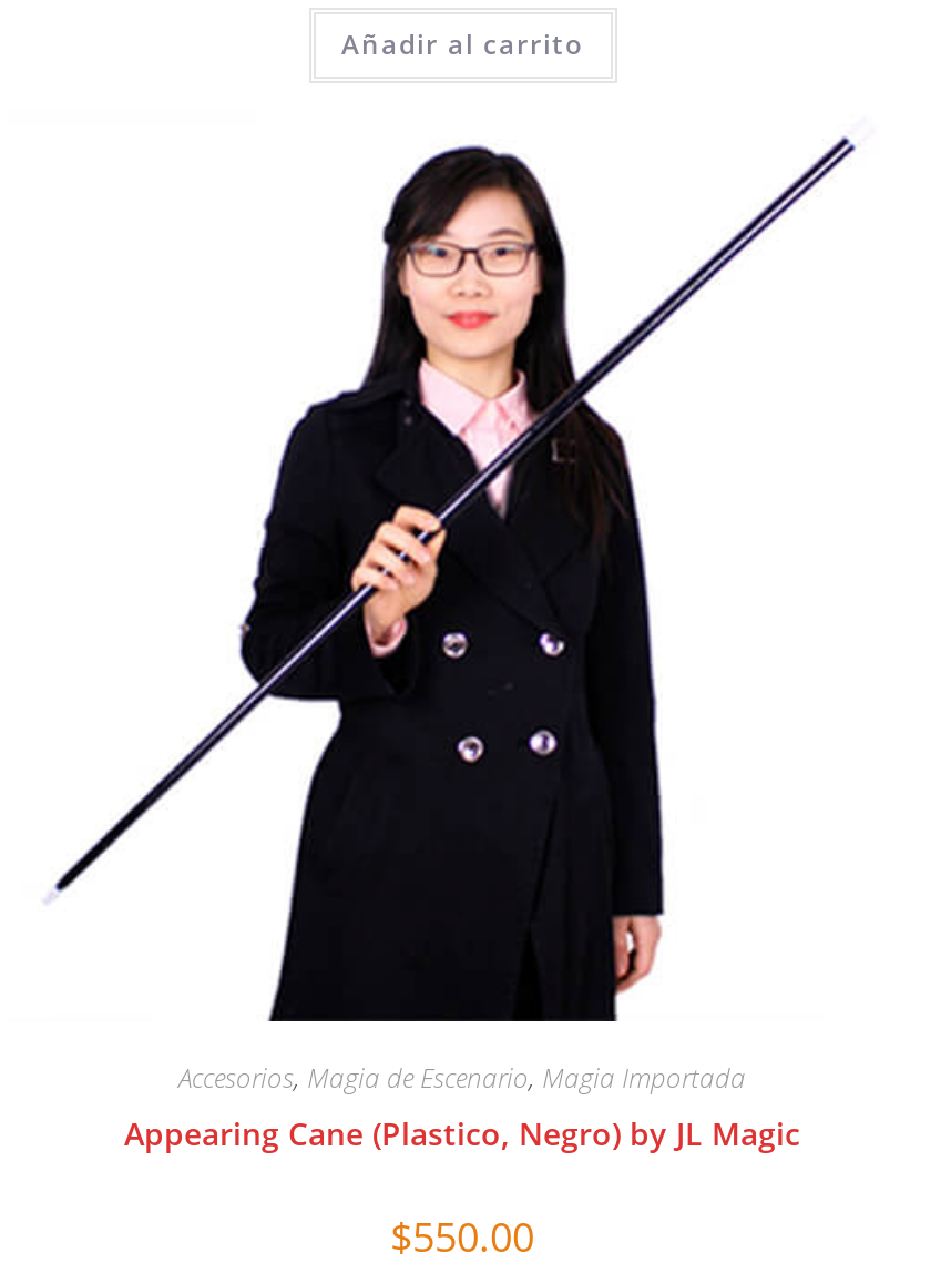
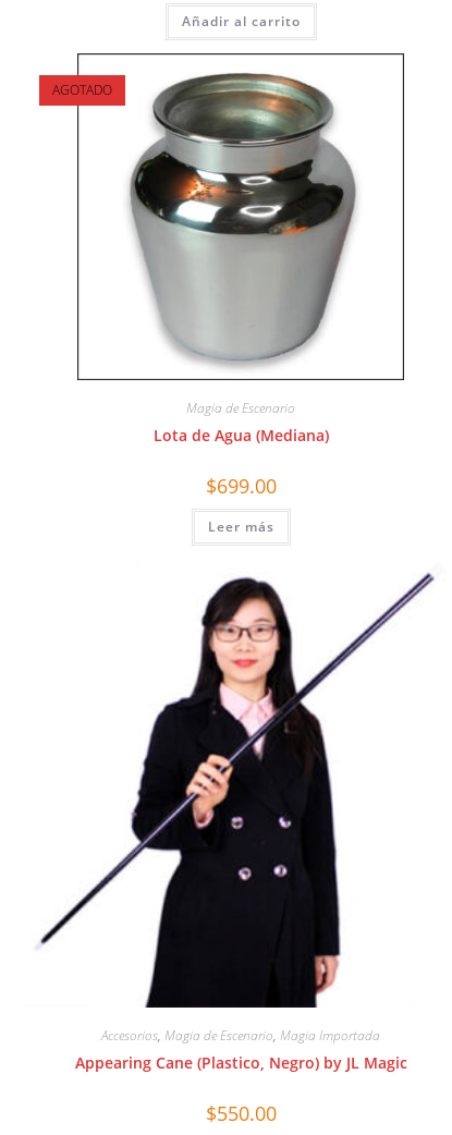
none -> [52,52,405,381] [image] | AGOTADO
none -> [153,399,328,536] Magia de Escenario | Lota de Agua (Mediana) | $699.00 | Leer más

